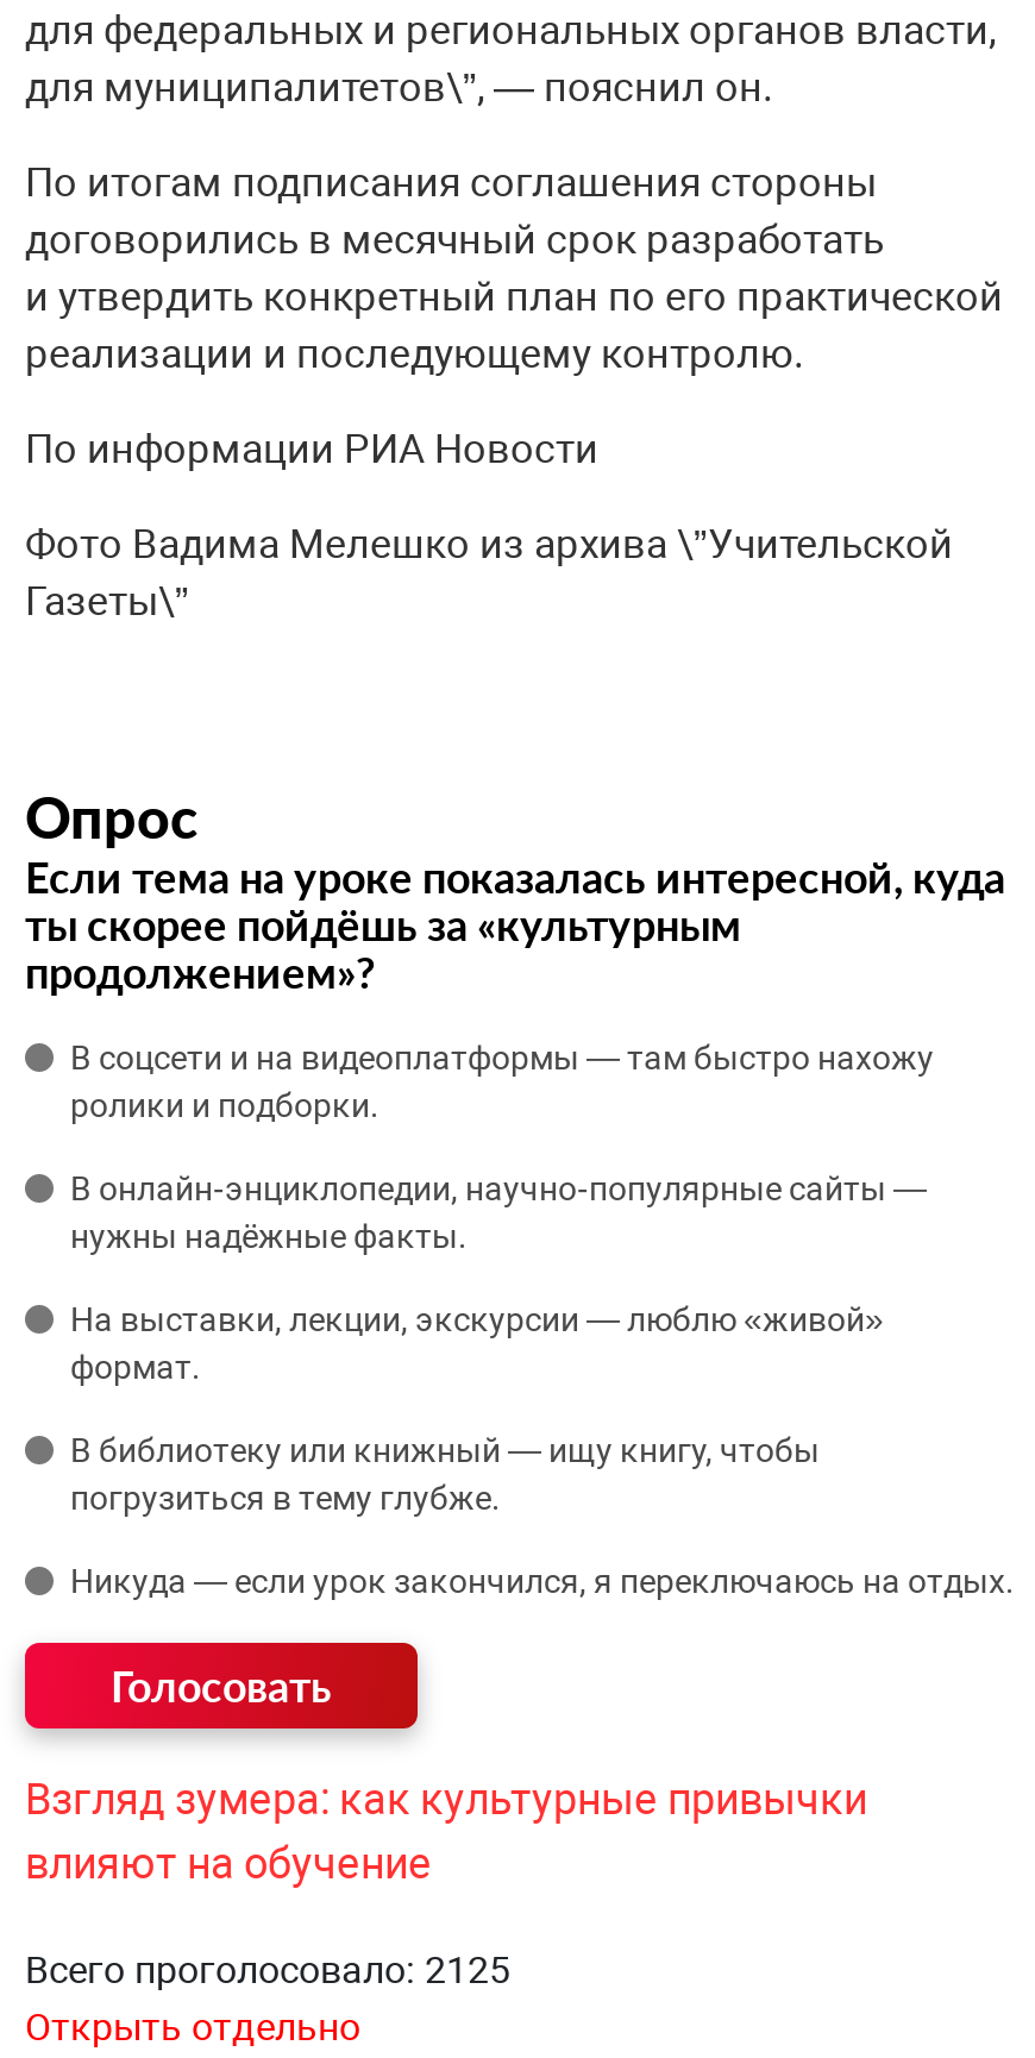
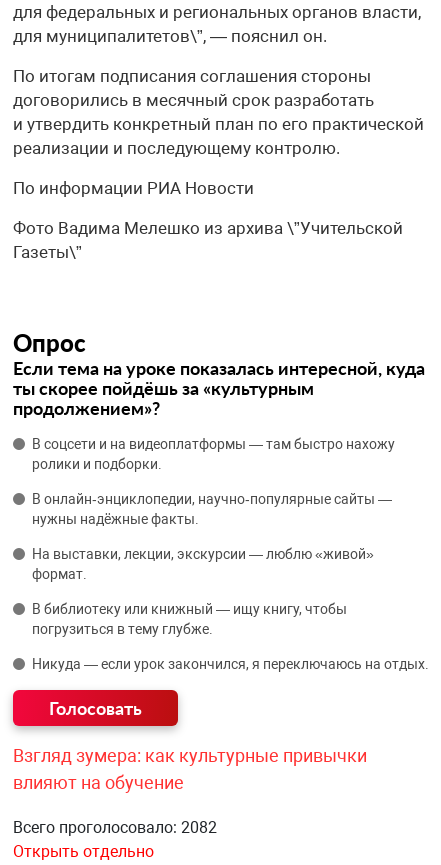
[25,1946,510,1991] Всего проголосовало: 2125 -> [13,818,217,837] Всего проголосовало: 2082

